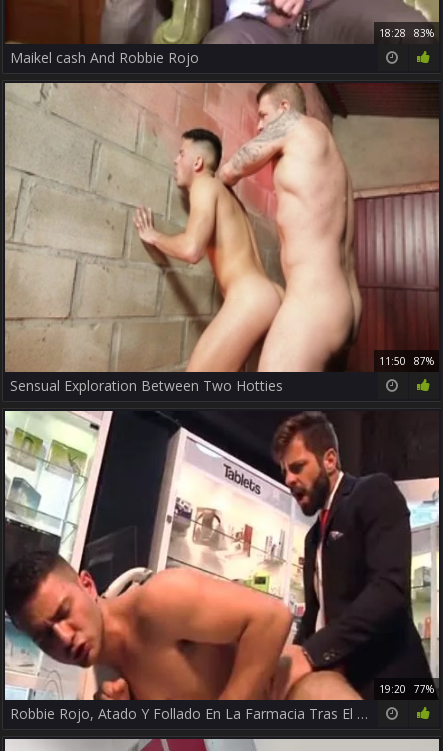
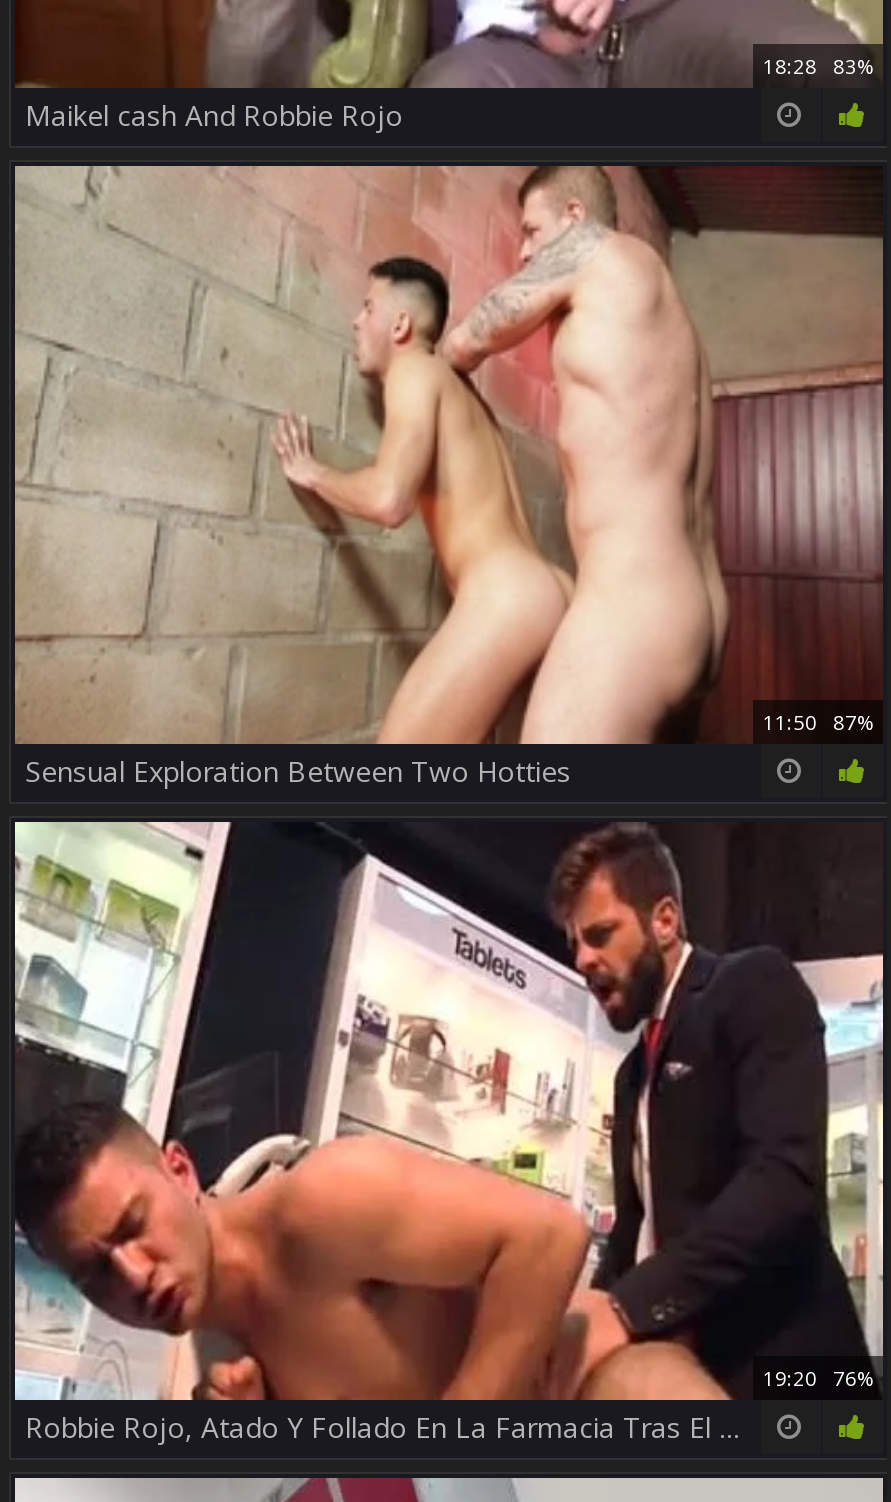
[379,682,434,696] 19:20 77% -> [763,1365,873,1393] 19:20 76%

